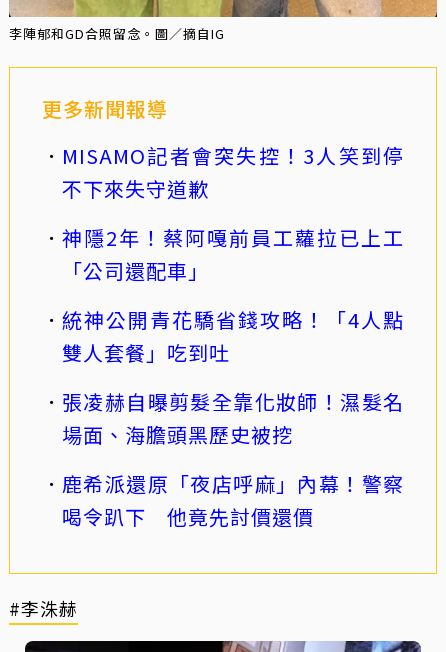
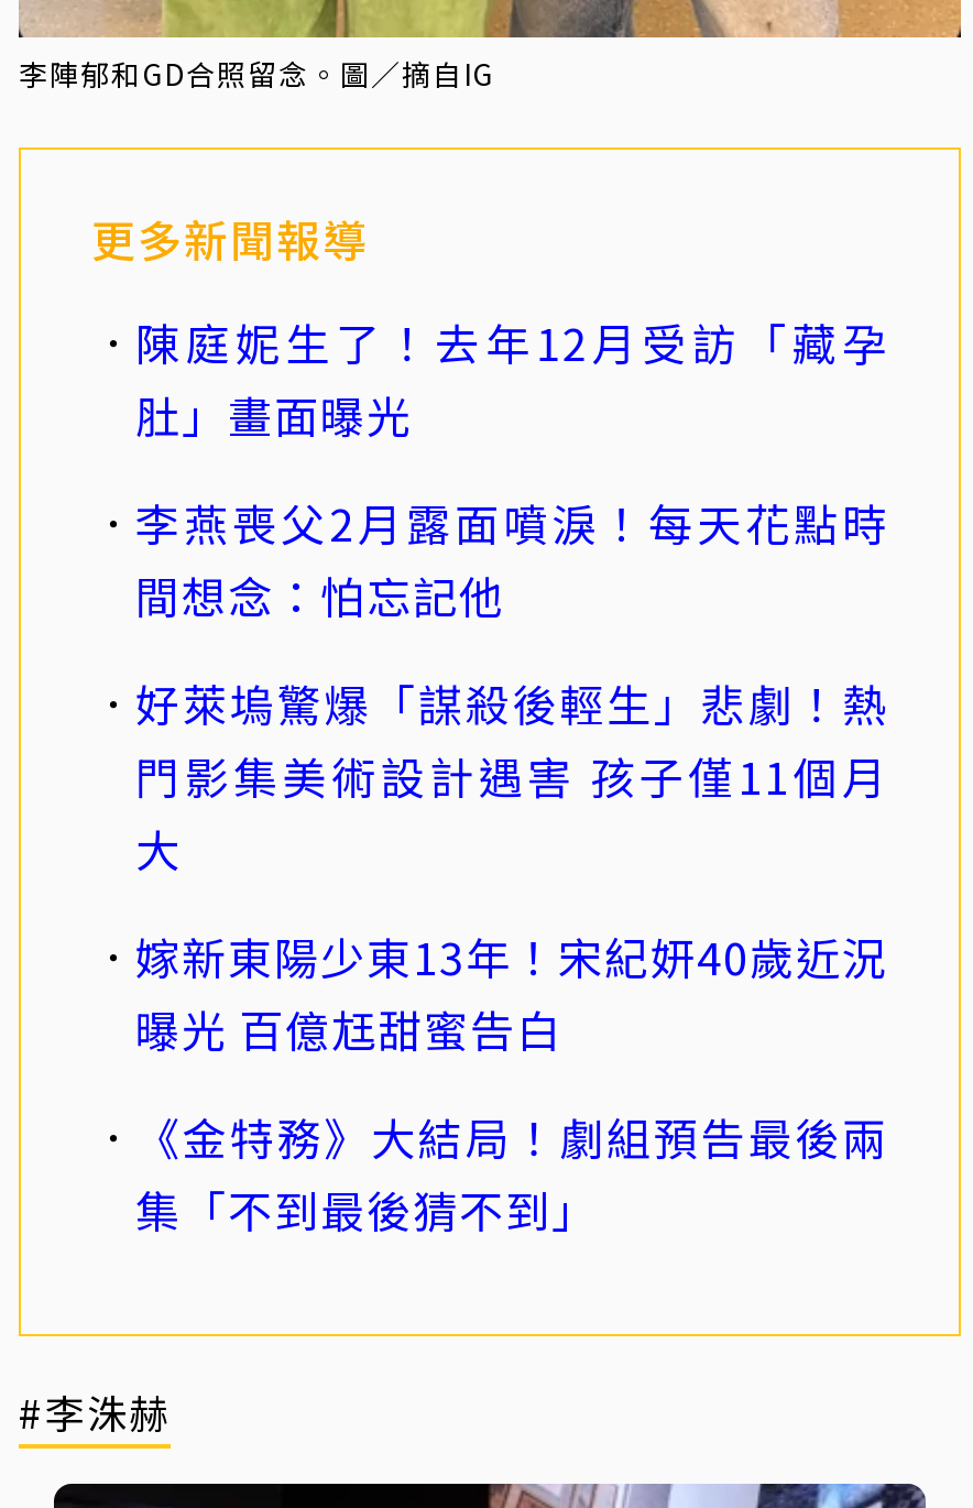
[62,141,404,203] MISAMO記者會突失控！3人笑到停 | 不下來失守道歉 -> [135,311,888,448] 陳庭妮生了！去年12月受訪「藏孕 | 肚」畫面曝光
[62,223,404,285] 神隱2年！蔡阿嘎前員工蘿拉已上工 | 「公司還配車」 -> [135,492,888,628] 李燕喪父2月露面噴淚！每天花點時 | 間想念：怕忘記他
[62,305,404,367] 統神公開青花驕省錢攻略！「4人點 | 雙人套餐」吃到吐 -> [135,672,888,881] 好萊塢驚爆「謀殺後輕生」悲劇！熱 | 門影集美術設計遇害 孩子僅11個月 | 大
[62,387,404,449] 張凌赫自曝剪髮全靠化妝師！濕髮名 | 場面、海膽頭黑歷史被挖 -> [135,925,888,1062] 嫁新東陽少東13年！宋紀妍40歲近況 | 曝光 百億尪甜蜜告白
[62,469,404,531] 鹿希派還原「夜店呼麻」內幕！警察 | 喝令趴下 他竟先討價還價 -> [135,1106,888,1243] 《金特務》大結局！劇組預告最後兩 | 集「不到最後猜不到」

